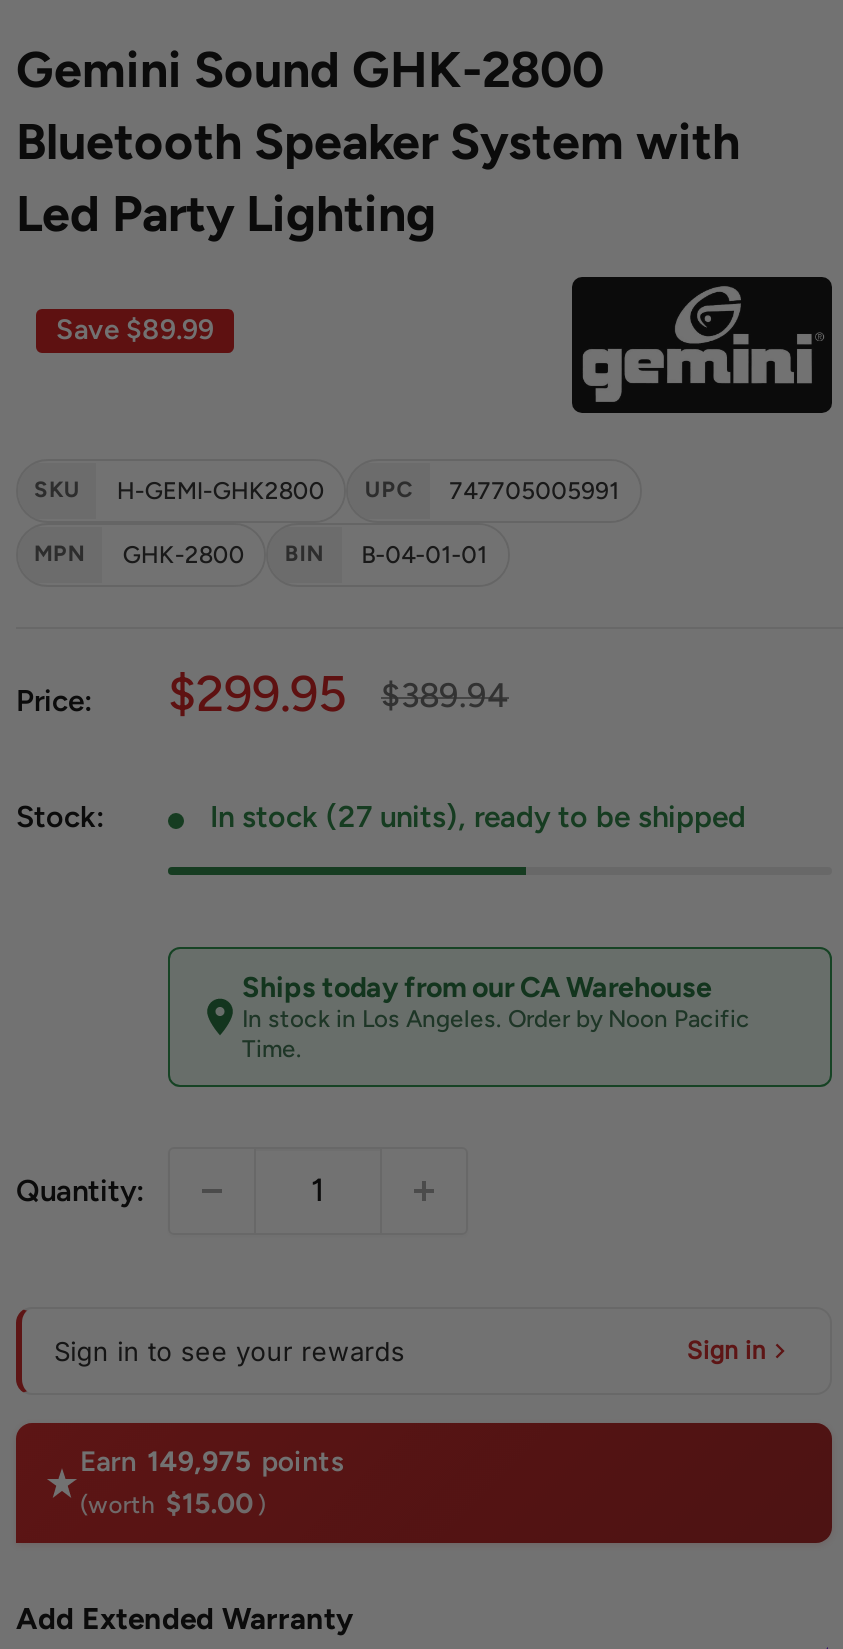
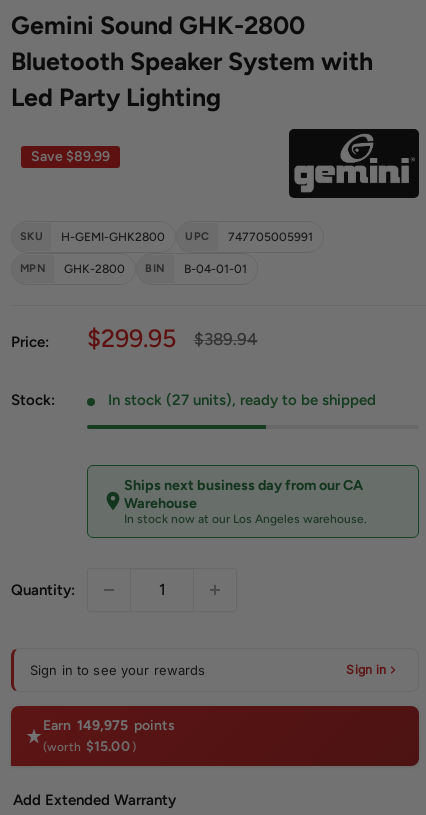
[242,969,750,1063] Ships today from our CA Warehouse | In stock in Los Angeles. Order by Noon Pacific | Time. -> [124,476,367,526] Ships next business day from our CA | Warehouse | In stock now at our Los Angeles warehouse.

